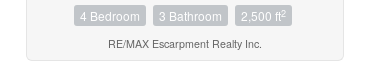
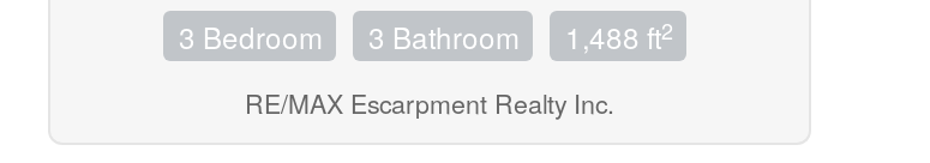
[80,7,140,24] 4 Bedroom -> [179,16,323,57] 3 Bedroom
[241,7,286,24] 2,500 ft2 -> [565,15,673,57] 1,488 ft2

